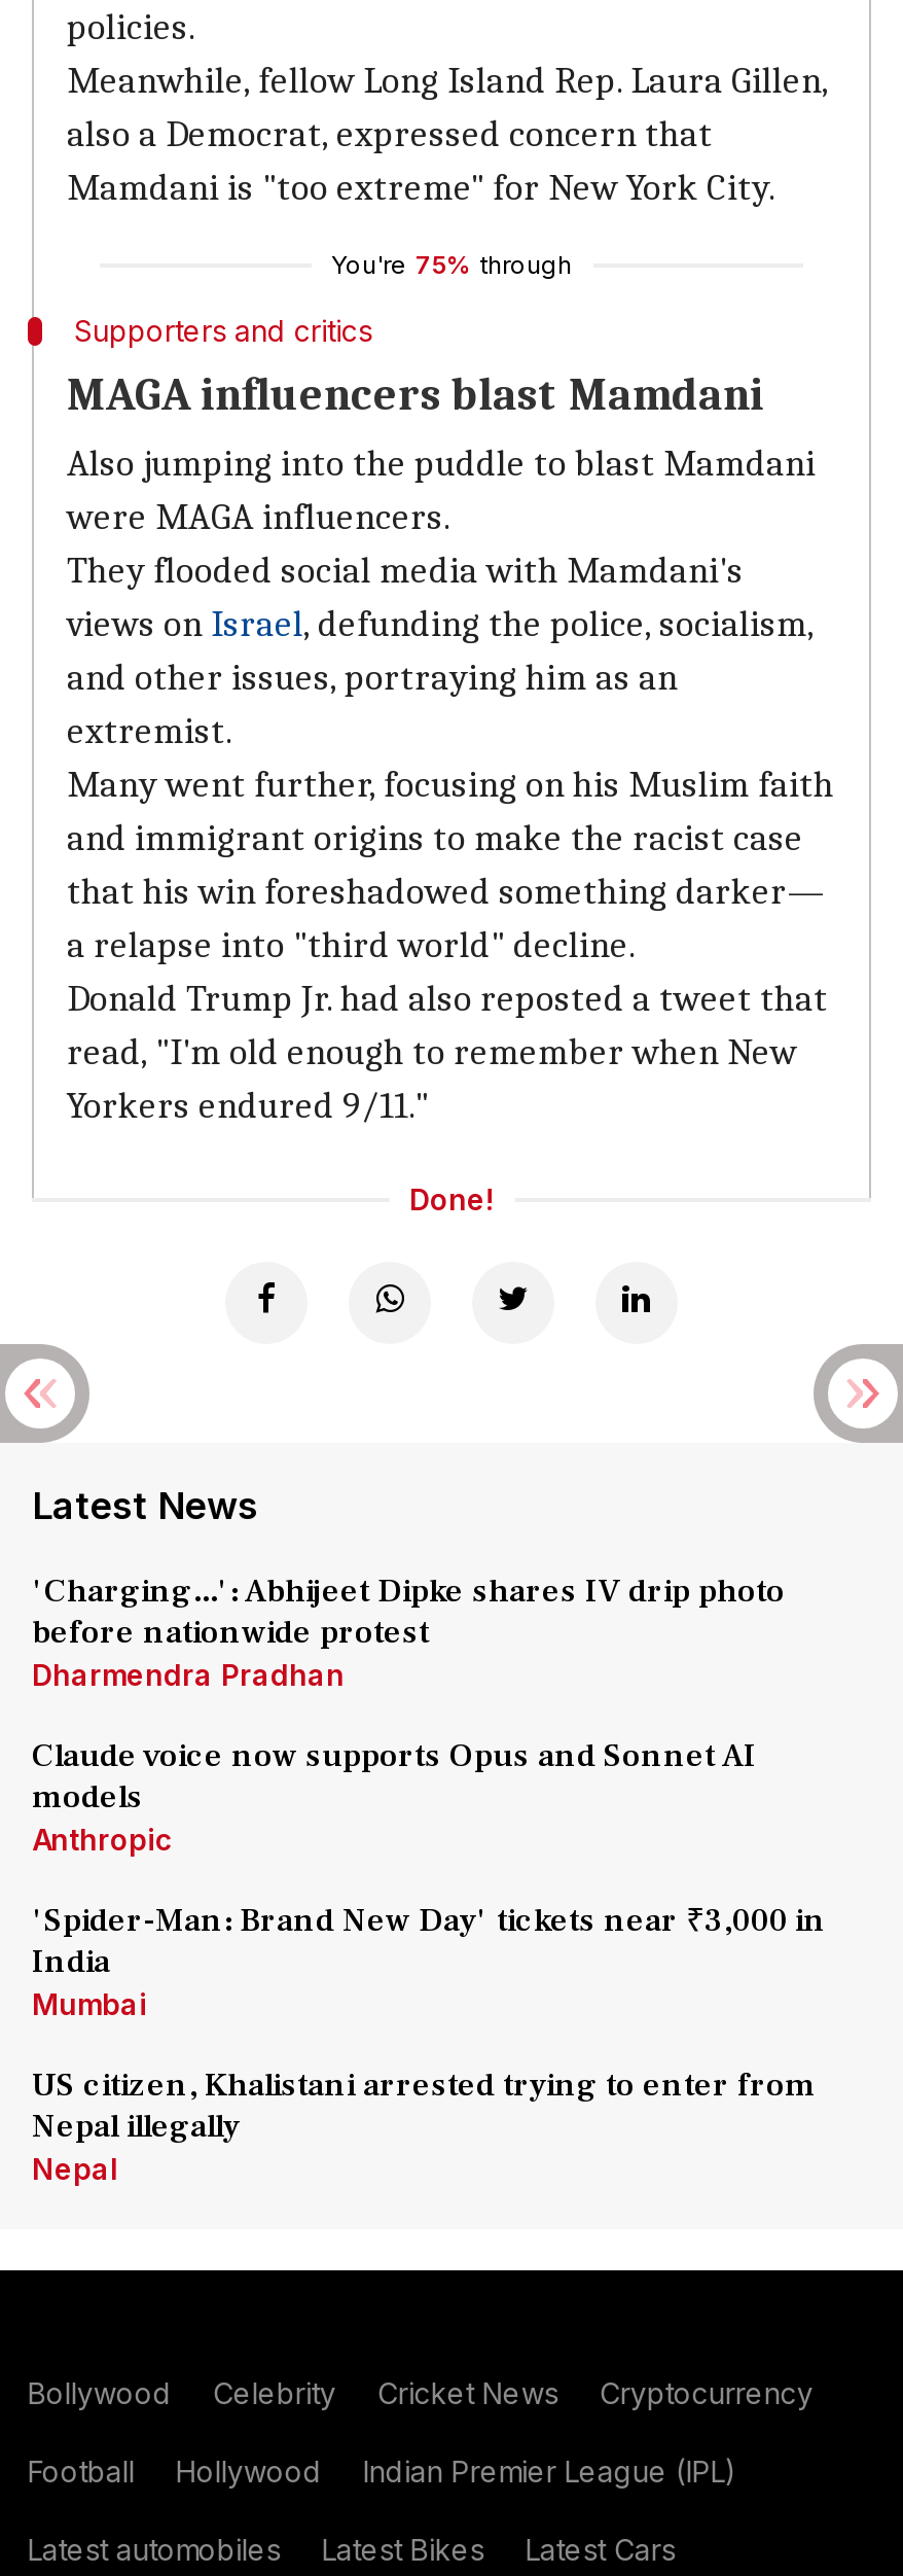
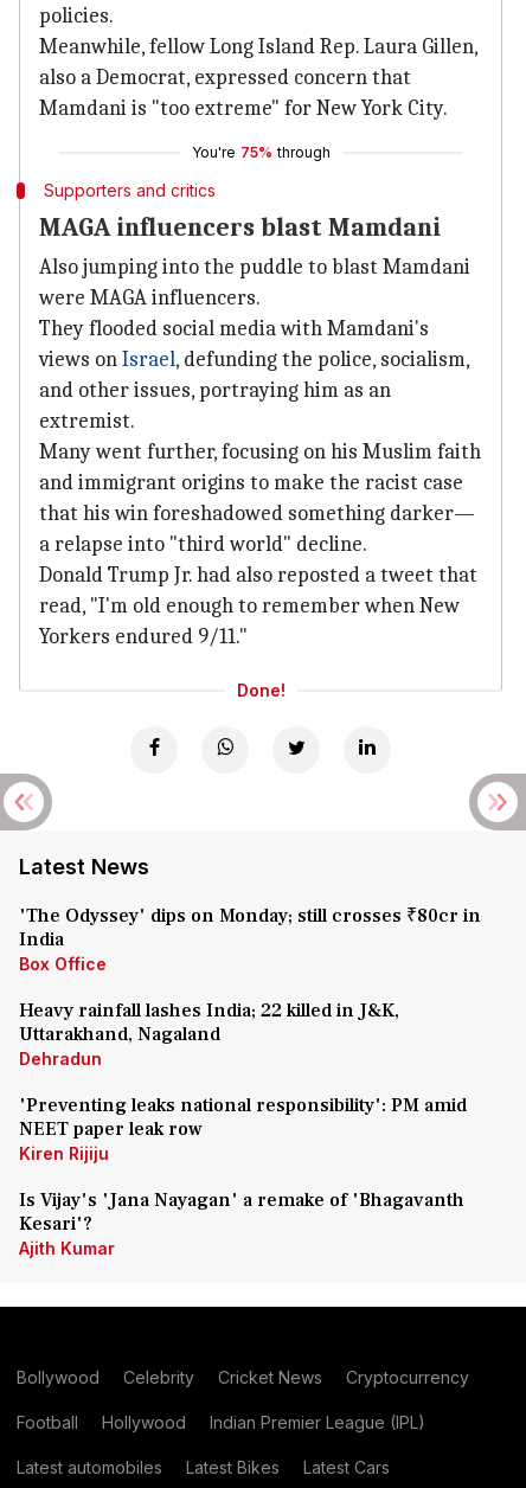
[32,1571,826,1941] 'Charging...': Abhijeet Dipke shares IV drip photo | before nationwide protest | Dharmendra Pradhan | Claude voice now supports Opus and Sonnet AI | models | Anthropic | 'Spider-Man: Brand New Day' tickets near ₹3,000 in -> [19,904,481,928] 'The Odyssey' dips on Monday; still crosses ₹80cr in
moved [32,1941,110,1982] -> [19,928,64,951]: India
[32,1986,816,2186] Mumbai | US citizen, Khalistani arrested trying to enter from | Nepal illegally | Nepal -> [19,954,467,1258] Box Office | Heavy rainfall lashes India; 22 killed in J&K, | Uttarakhand, Nagaland | Dehradun | 'Preventing leaks national responsibility': PM amid | NEET paper leak row | Kiren Rijiju | Is Vijay's 'Jana Nayagan' a remake of 'Bhagavanth | Kesari'? | Ajith Kumar

